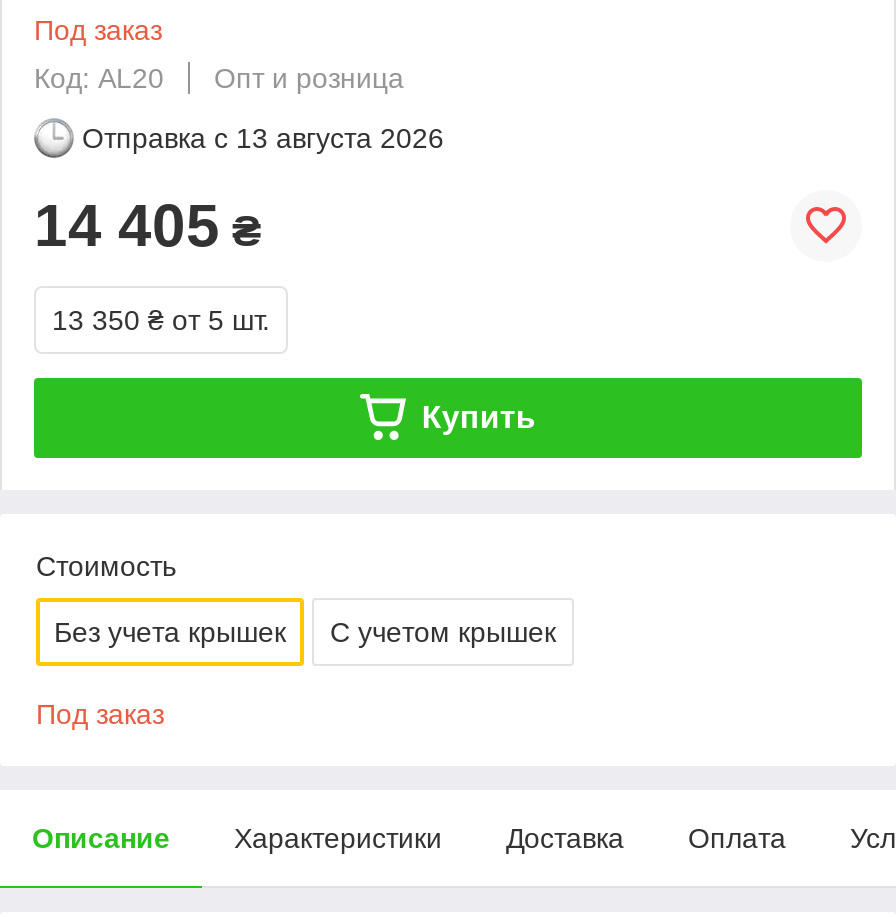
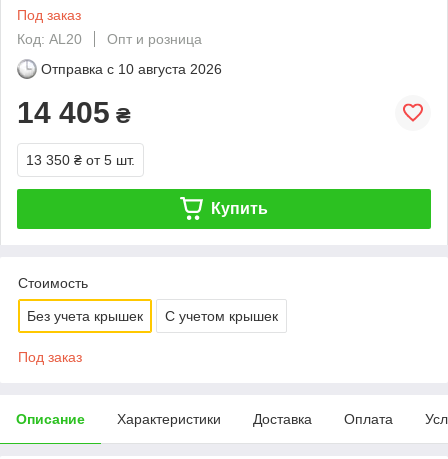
[82,122,444,154] Отправка с 13 августа 2026 -> [41,61,222,77] Отправка с 10 августа 2026

